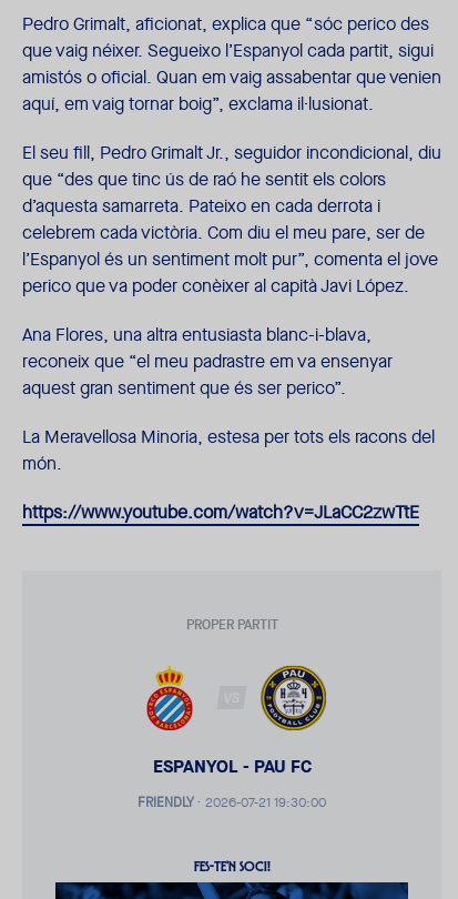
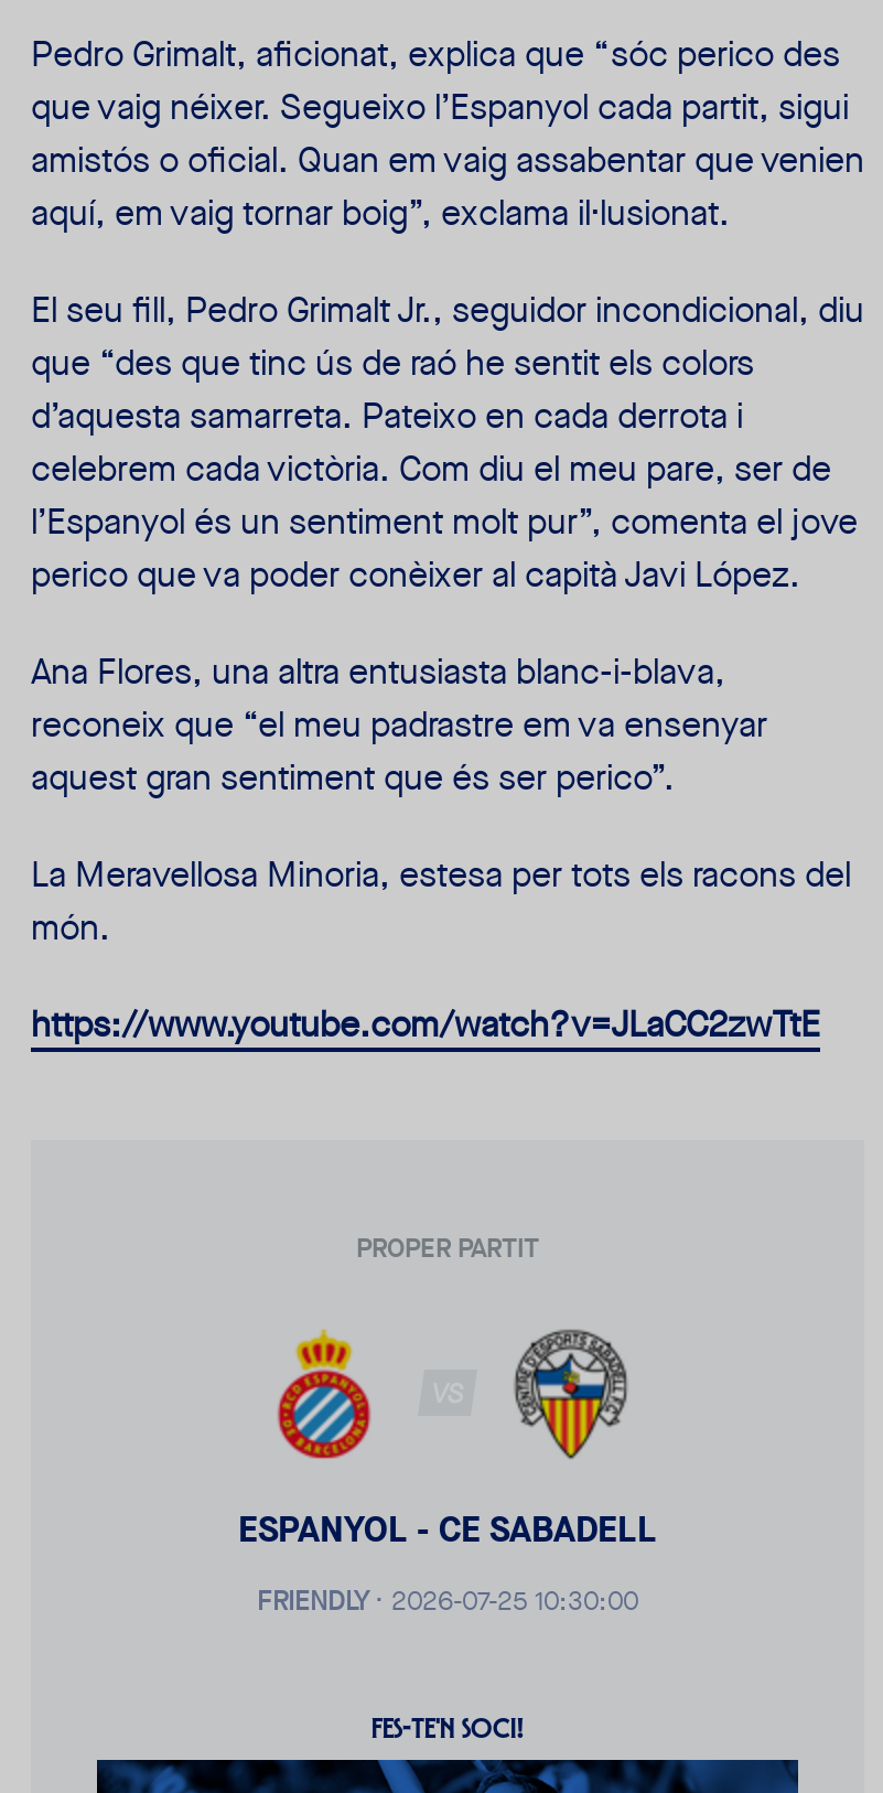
[152,665,327,778] [image] | ESPANYOL - PAU FC -> [238,1328,657,1553] [image] | ESPANYOL - CE SABADELL
[138,794,326,812] FRIENDLY · 2026-07-21 19:30:00 -> [257,1584,638,1620] FRIENDLY · 2026-07-25 10:30:00

